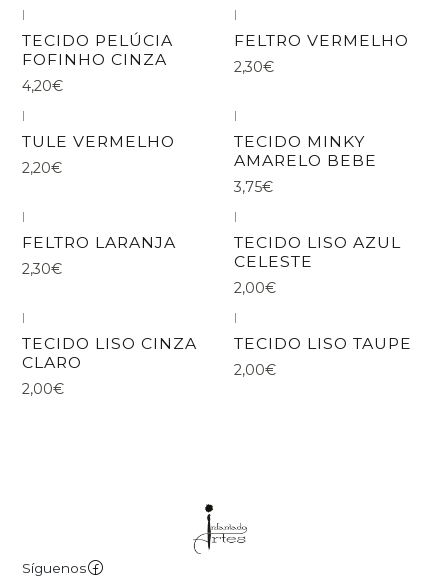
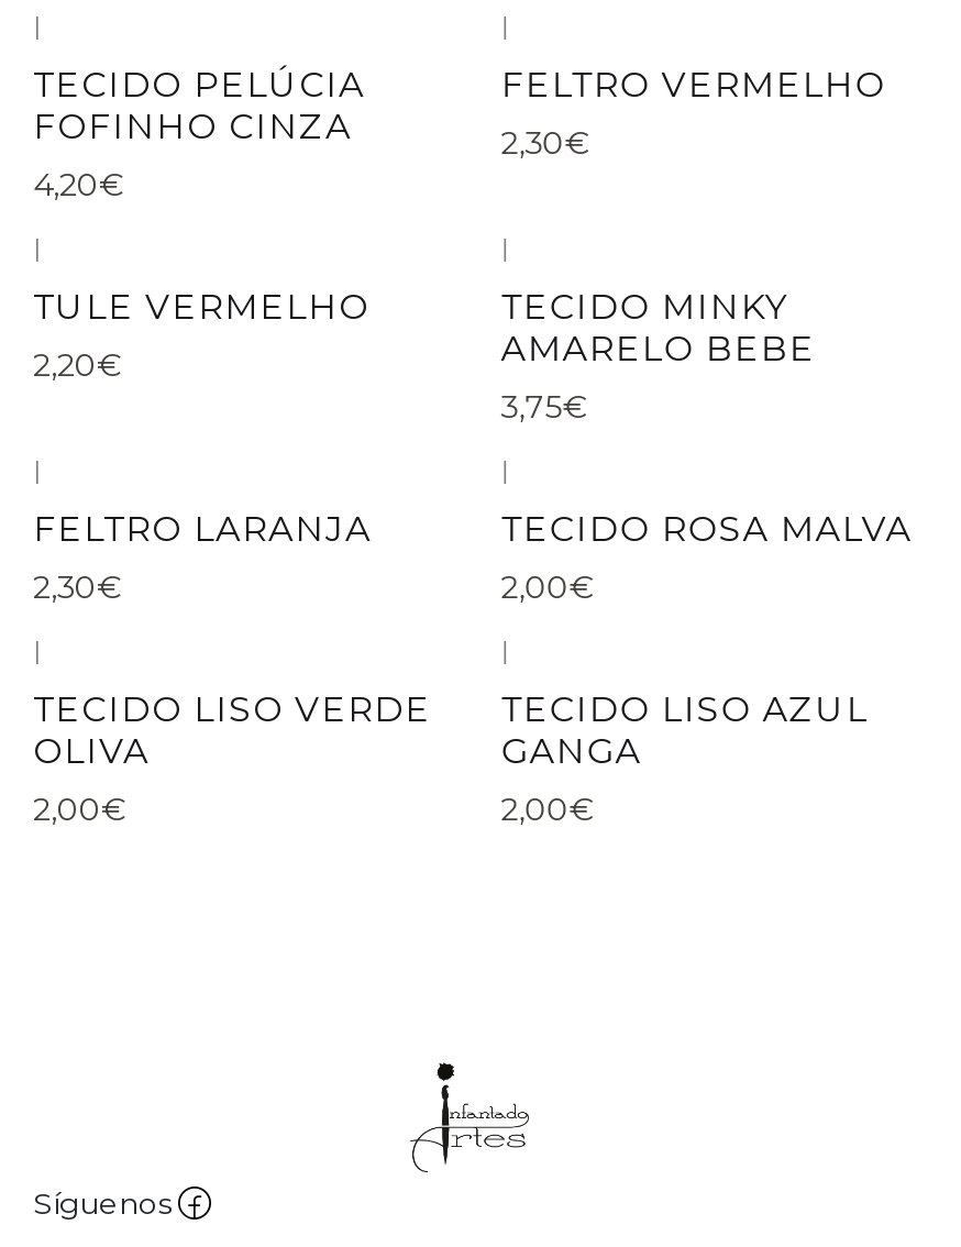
moved [234,233,401,252] -> [501,688,868,730]: TECIDO LISO AZUL
[234,252,313,271] CELESTE -> [501,508,912,550] TECIDO ROSA MALVA
[21,334,196,372] TECIDO LISO CINZA | CLARO -> [33,688,431,772] TECIDO LISO VERDE | OLIVA
[234,334,412,353] TECIDO LISO TAUPE -> [501,730,641,772] GANGA

